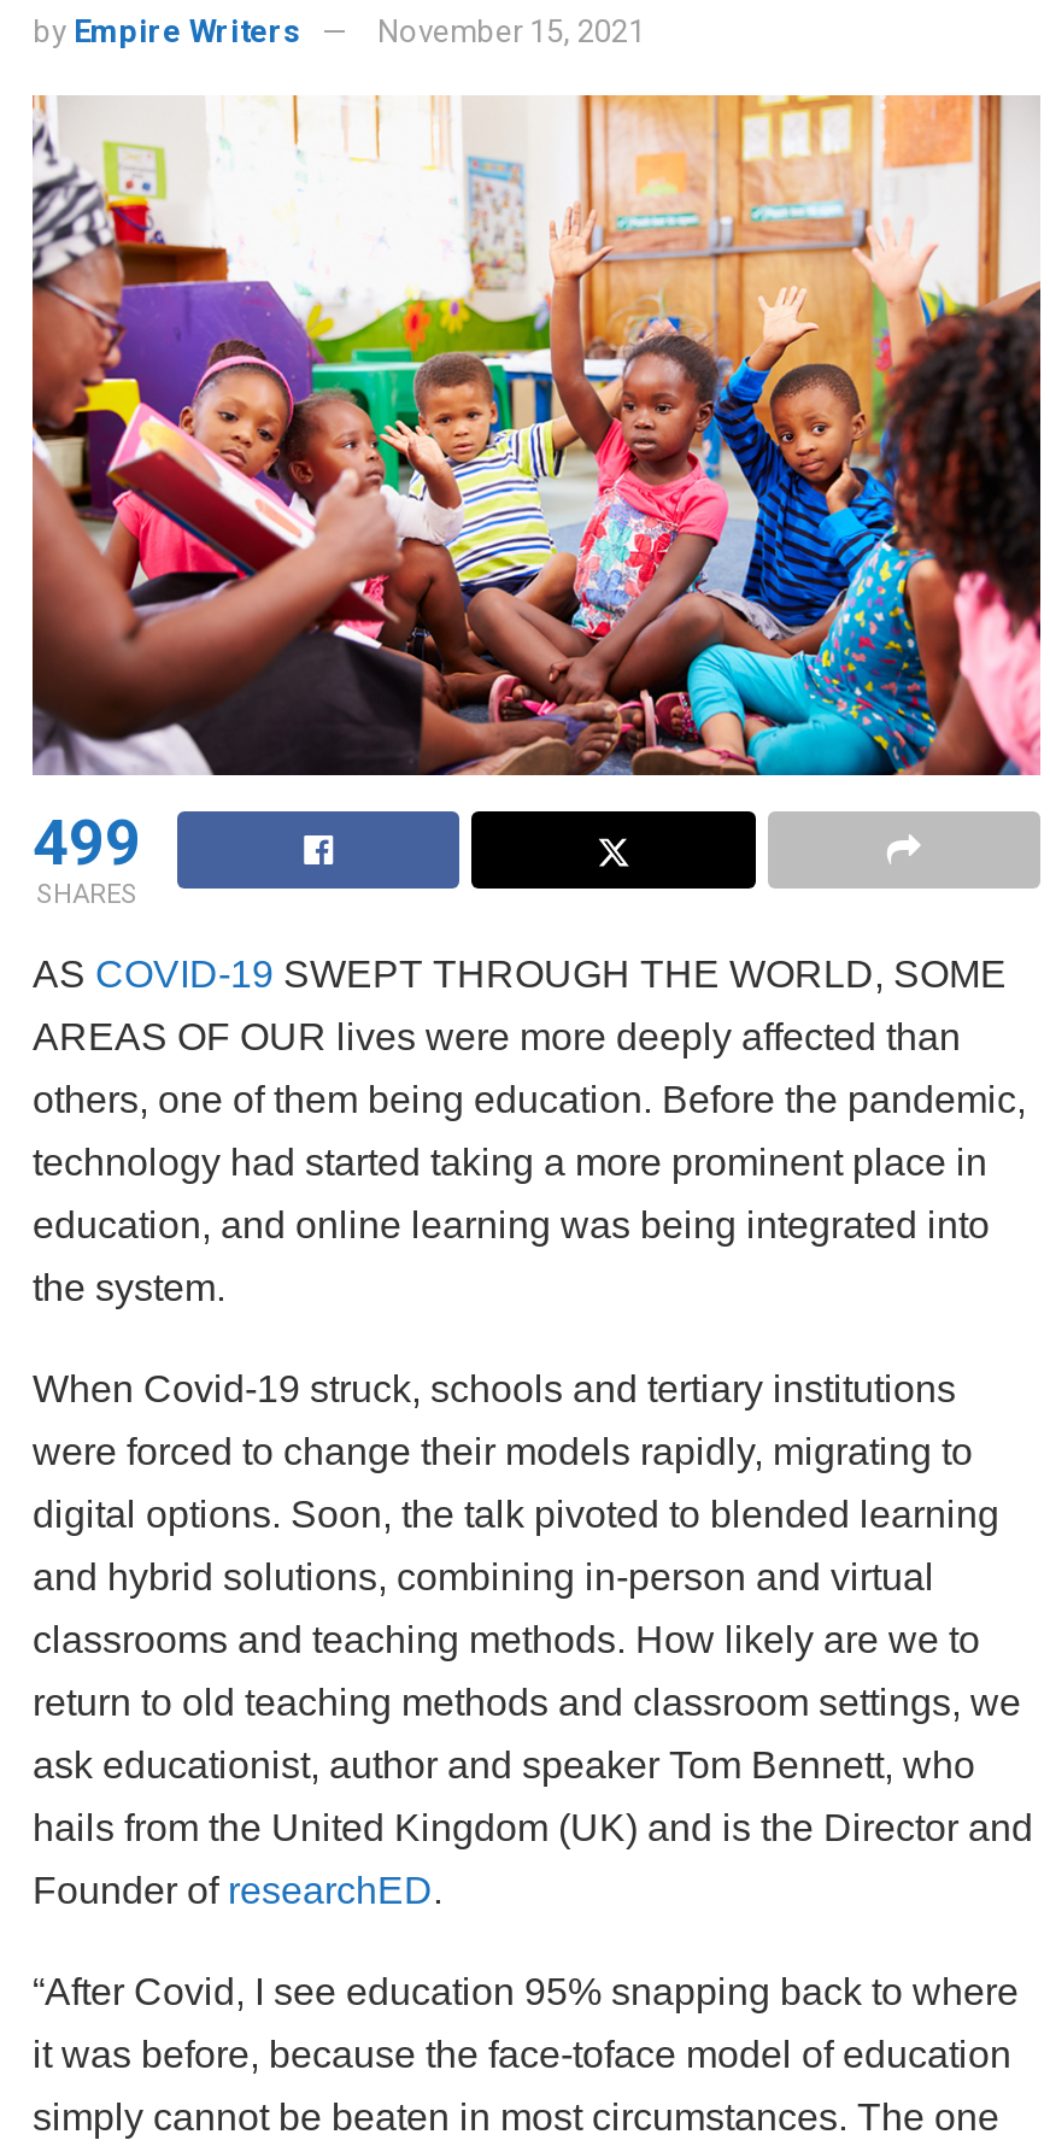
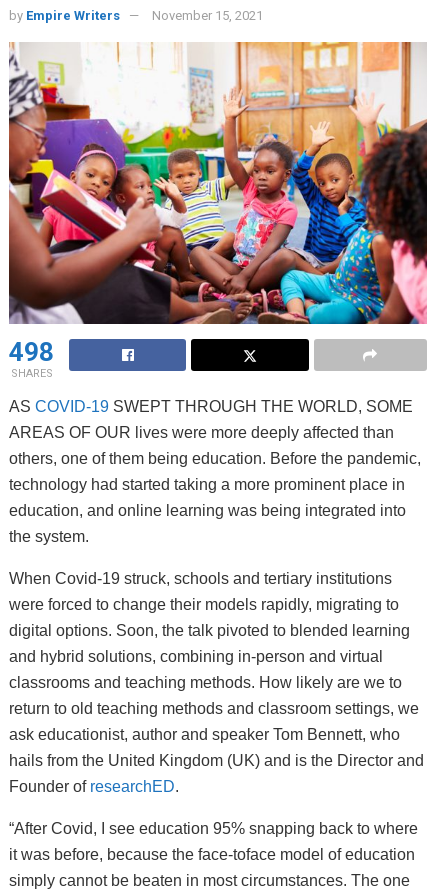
[33,807,141,879] 499 -> [9,337,54,367] 498

